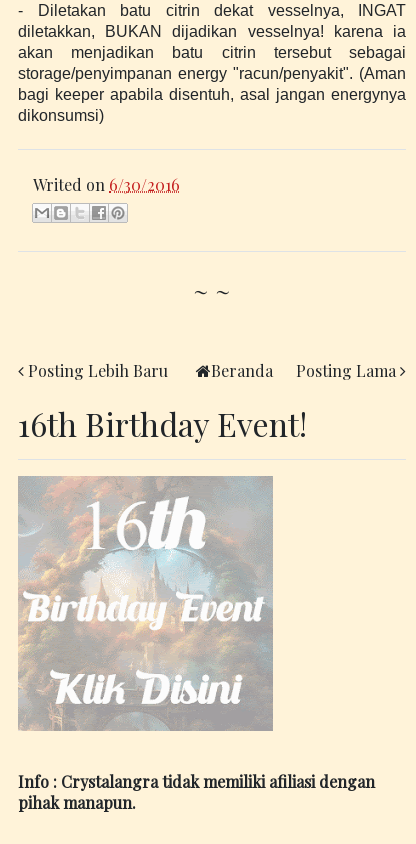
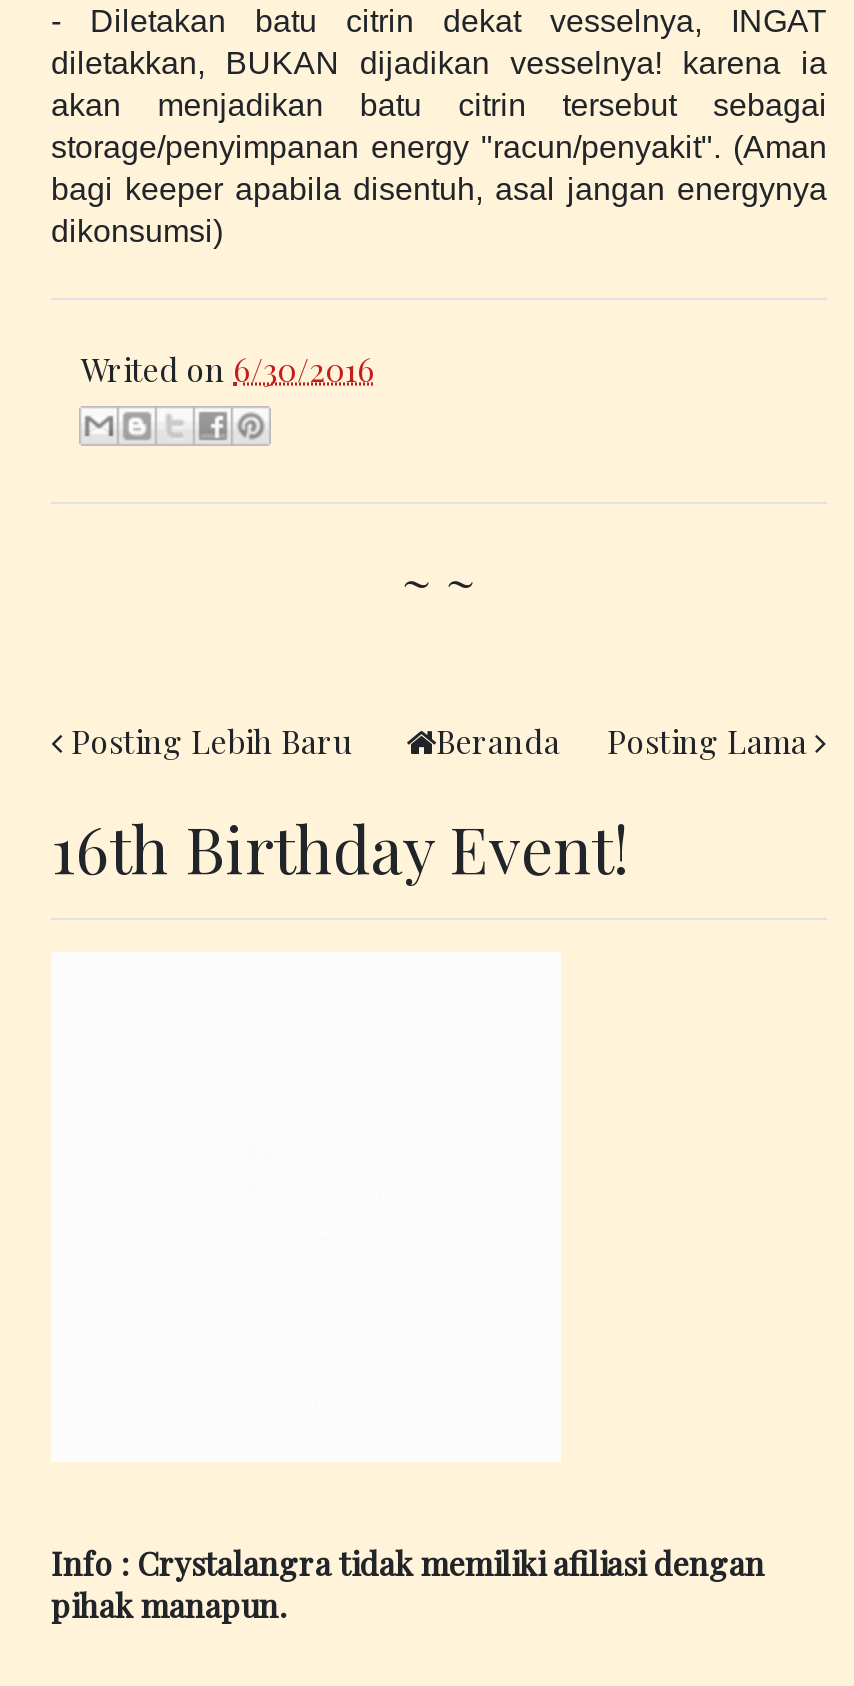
[17,475,274,732] [image] -> none

